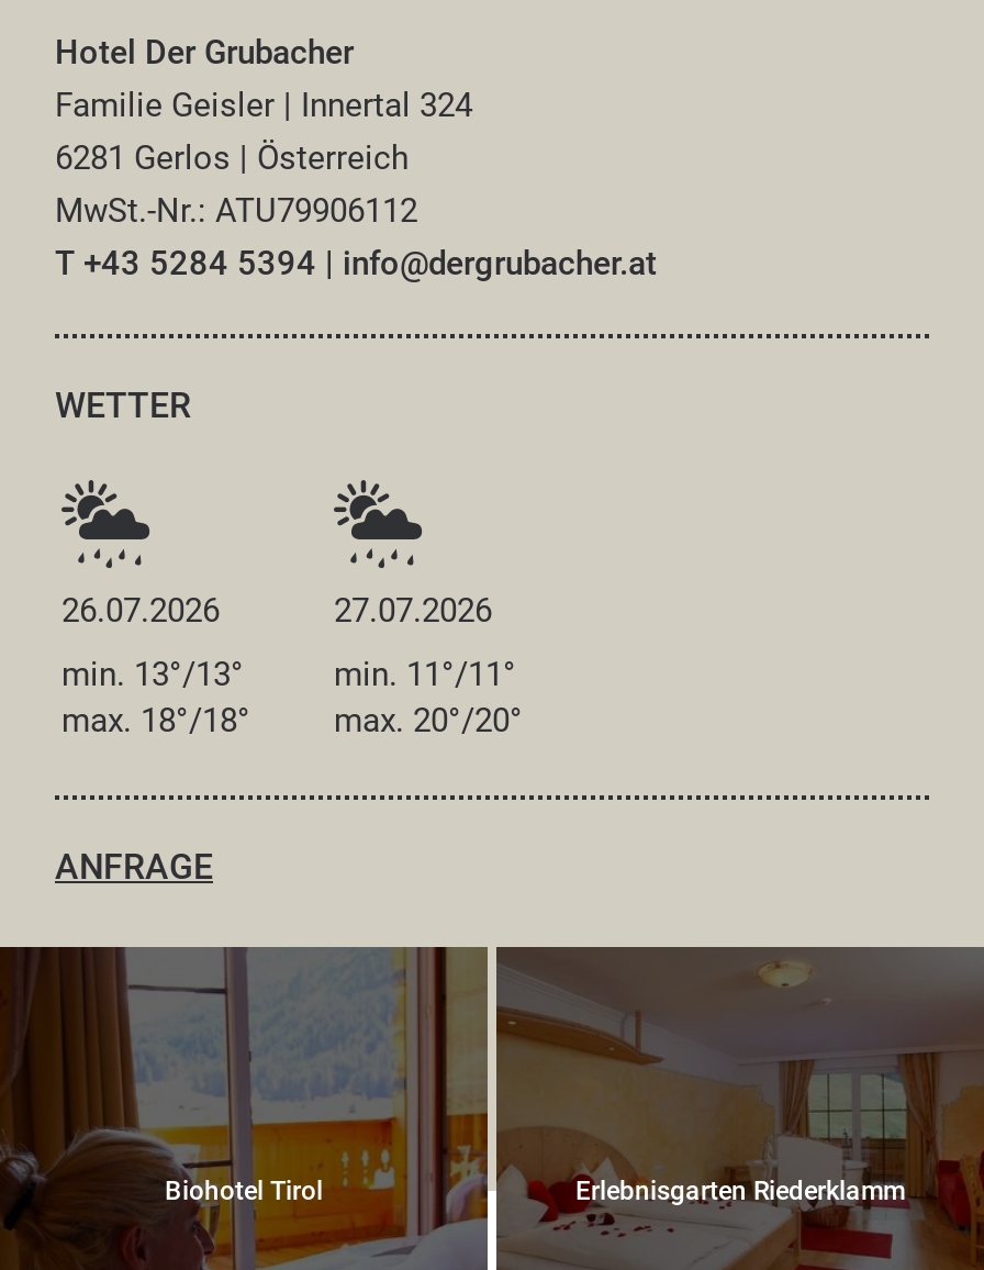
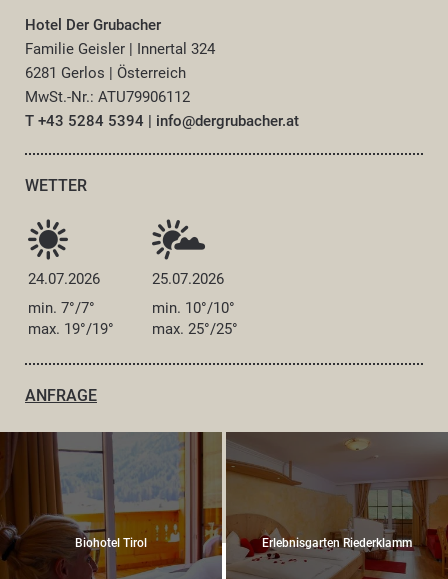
[59,479,220,630] [image] | 26.07.2026 -> [28,219,100,288] [image] | 24.07.2026
[334,481,492,630] [image] | 27.07.2026 -> [151,219,224,288] [image] | 25.07.2026
[62,654,244,694] min. 13°/13° -> [28,299,95,317] min. 7°/7°
[334,654,516,694] min. 11°/11° -> [152,299,235,317] min. 10°/10°
[62,700,250,740] max. 18°/18° -> [28,320,114,338] max. 19°/19°
[334,700,523,740] max. 20°/20° -> [152,320,238,338] max. 25°/25°

